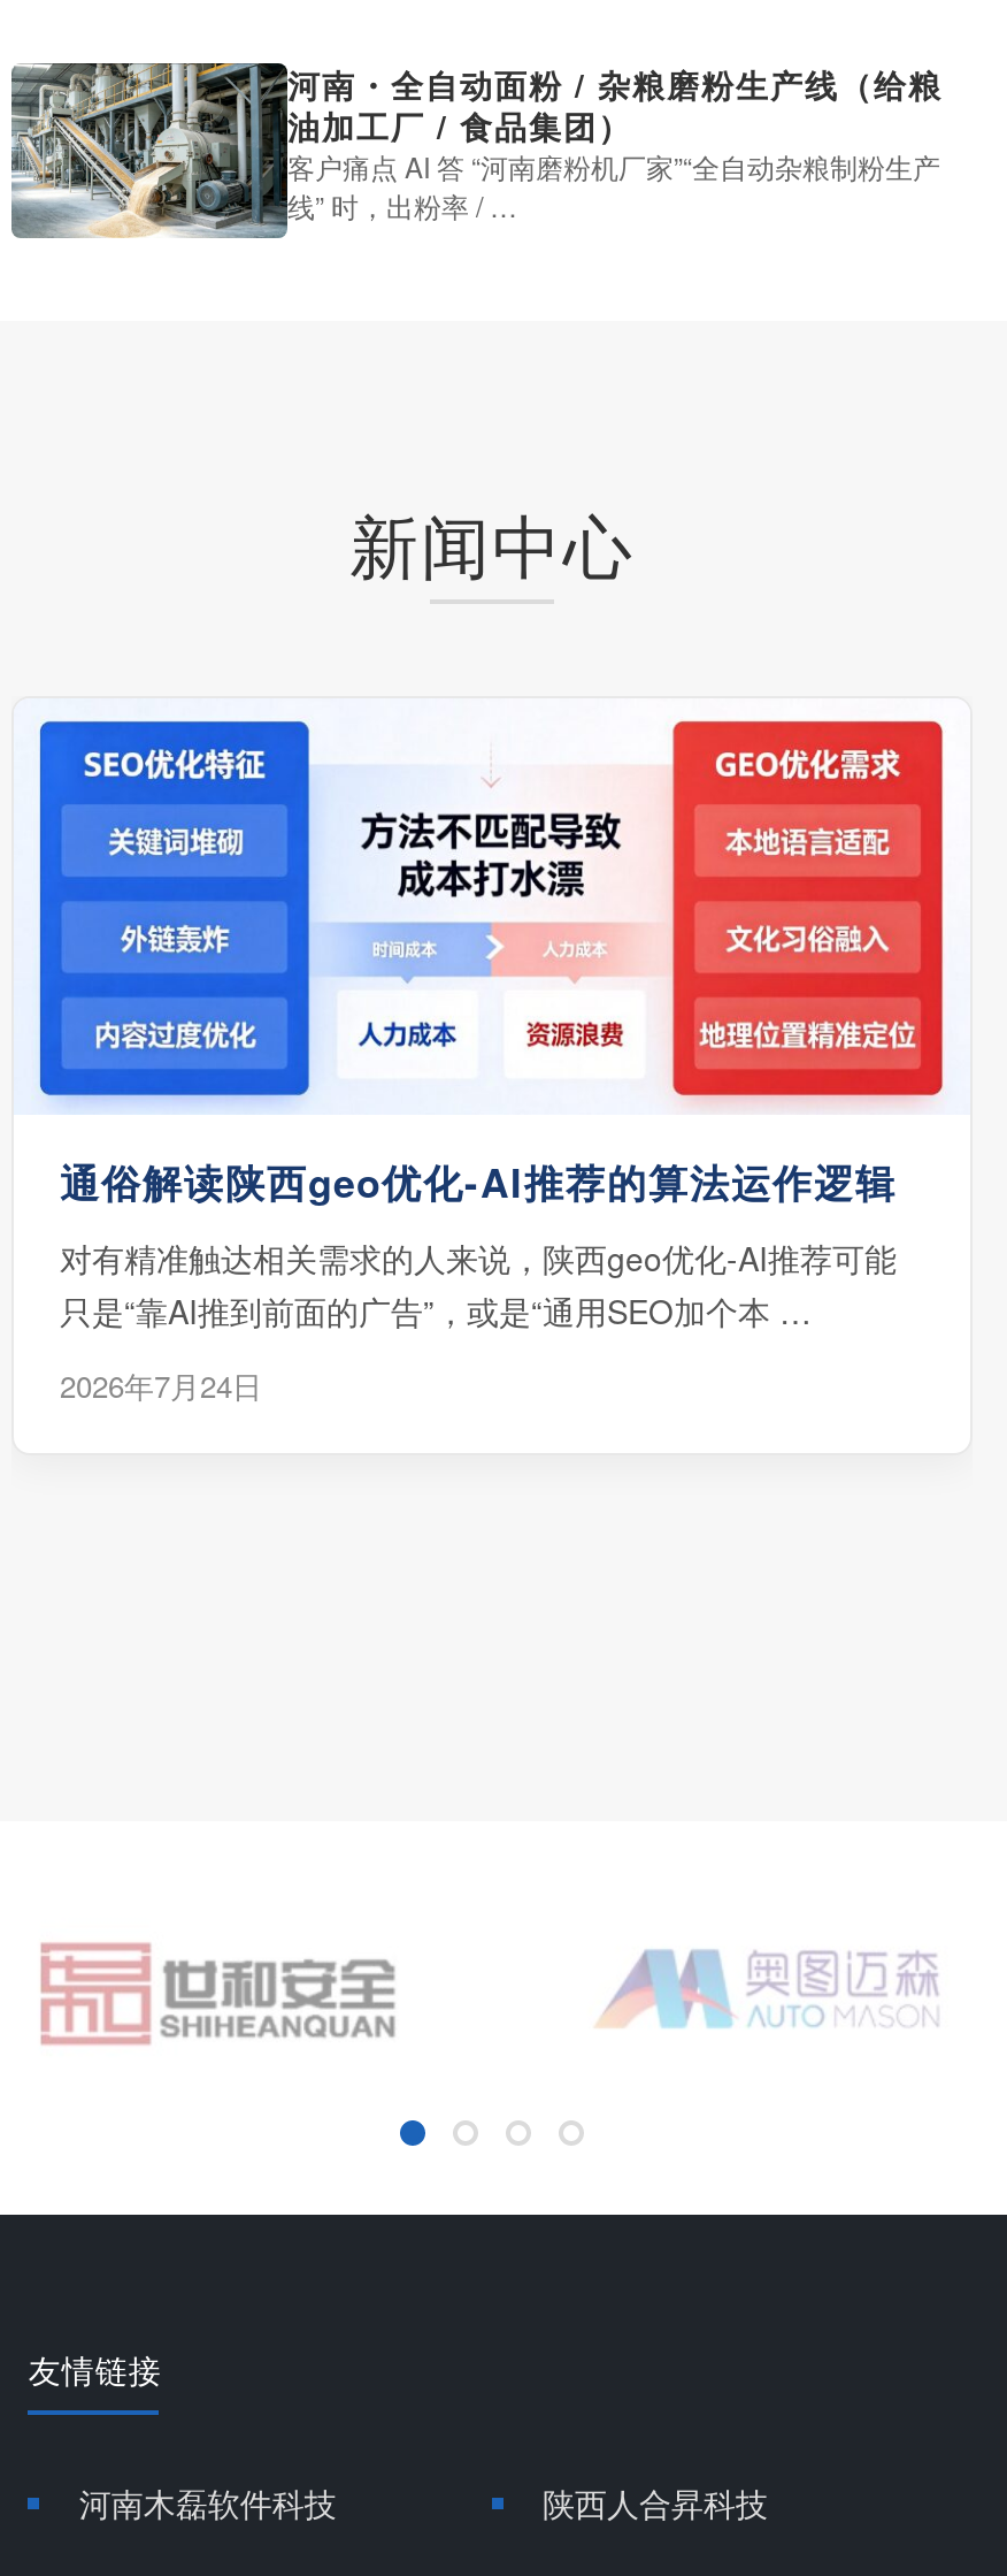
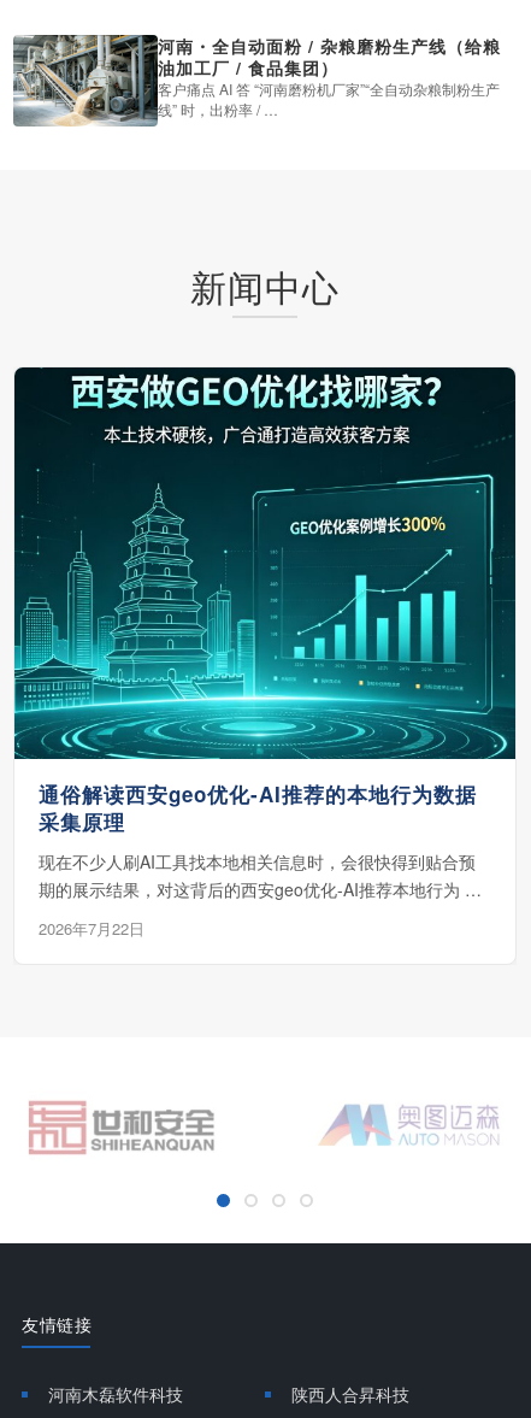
[14,698,970,1290] [image] | 通俗解读陕西geo优化-AI推荐的算法运作逻辑 -> [13,366,517,836] [image] | 通俗解读西安geo优化-AI推荐的本地行为数据 | 采集原理
[60,1234,897,1333] 对有精准触达相关需求的人来说，陕西geo优化-AI推荐可能 | 只是“靠AI推到前面的广告”，或是“通用SEO加个本 … -> [39,849,482,901] 现在不少人刷AI工具找本地相关信息时，会很快得到贴合预 | 期的展示结果，对这背后的西安geo优化-AI推荐本地行为 …
[60,1363,262,1407] 2026年7月24日 -> [39,917,144,940] 2026年7月22日

